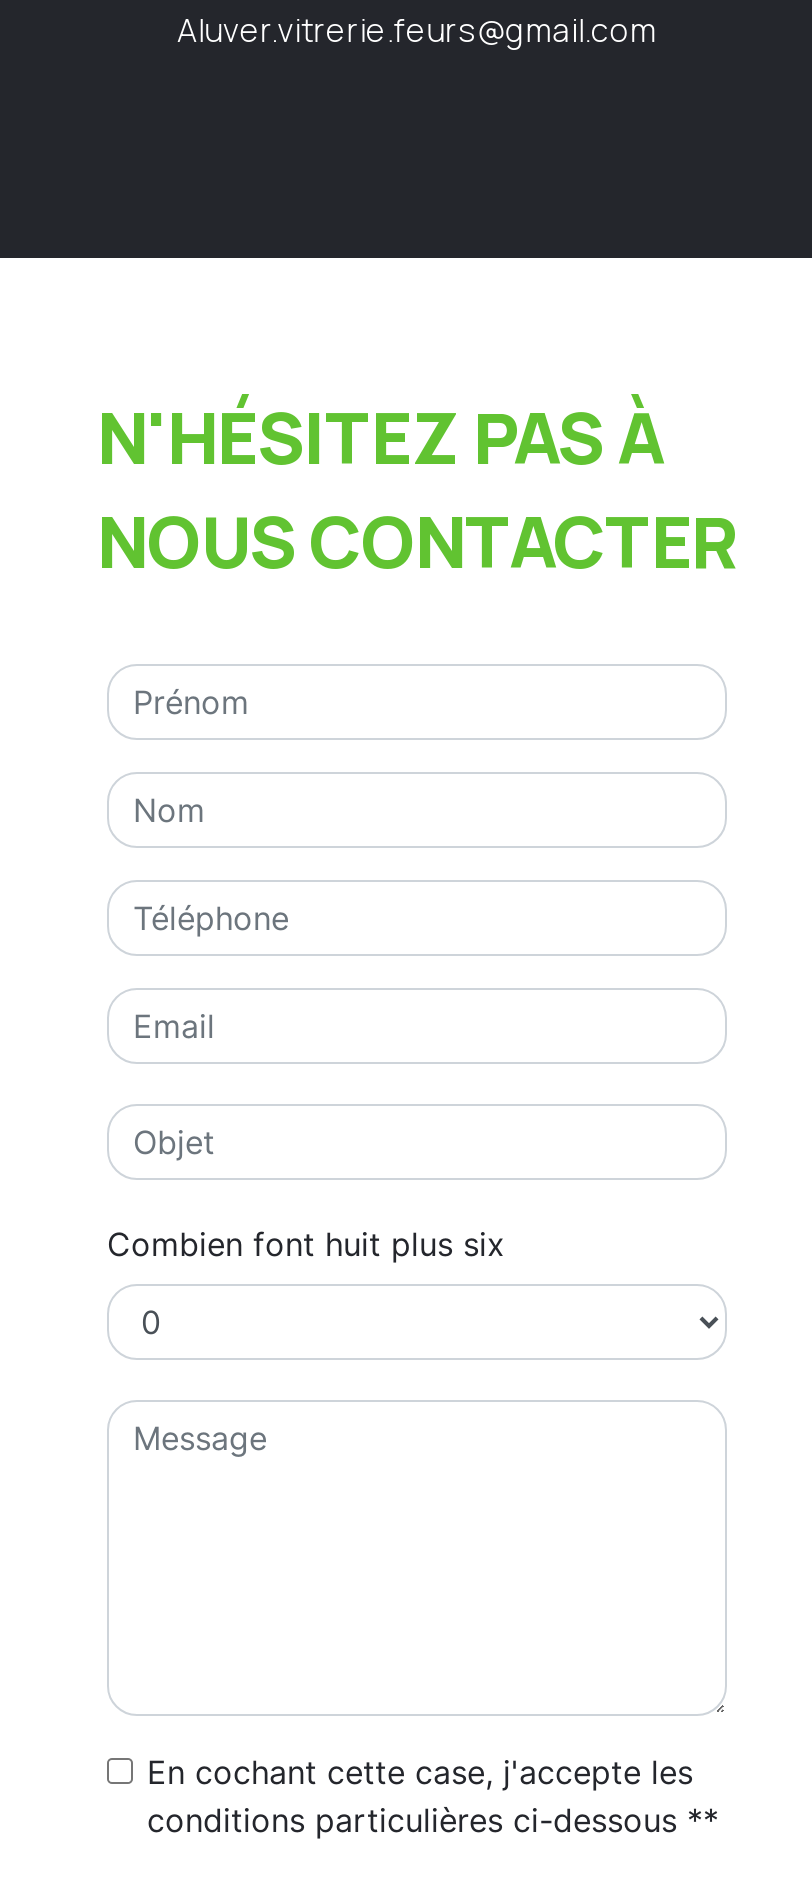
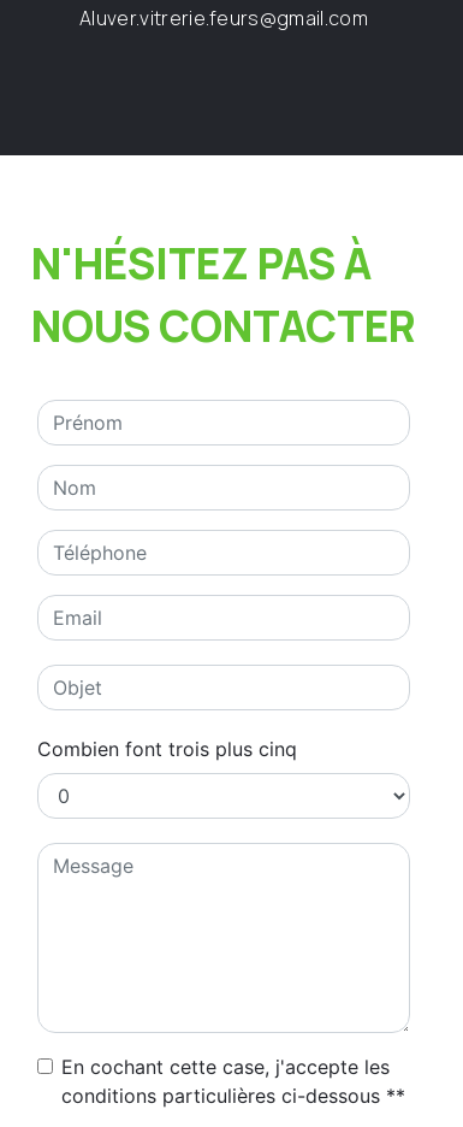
[107,1224,505,1264] Combien font huit plus six -> [37,737,297,761] Combien font trois plus cinq

